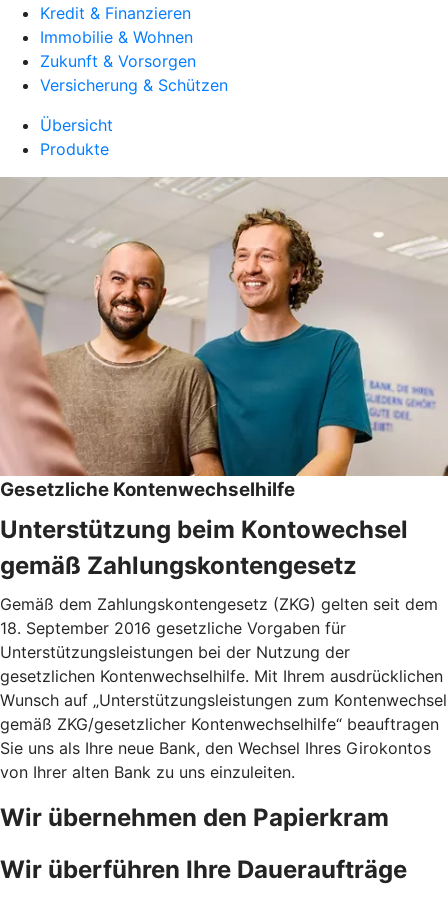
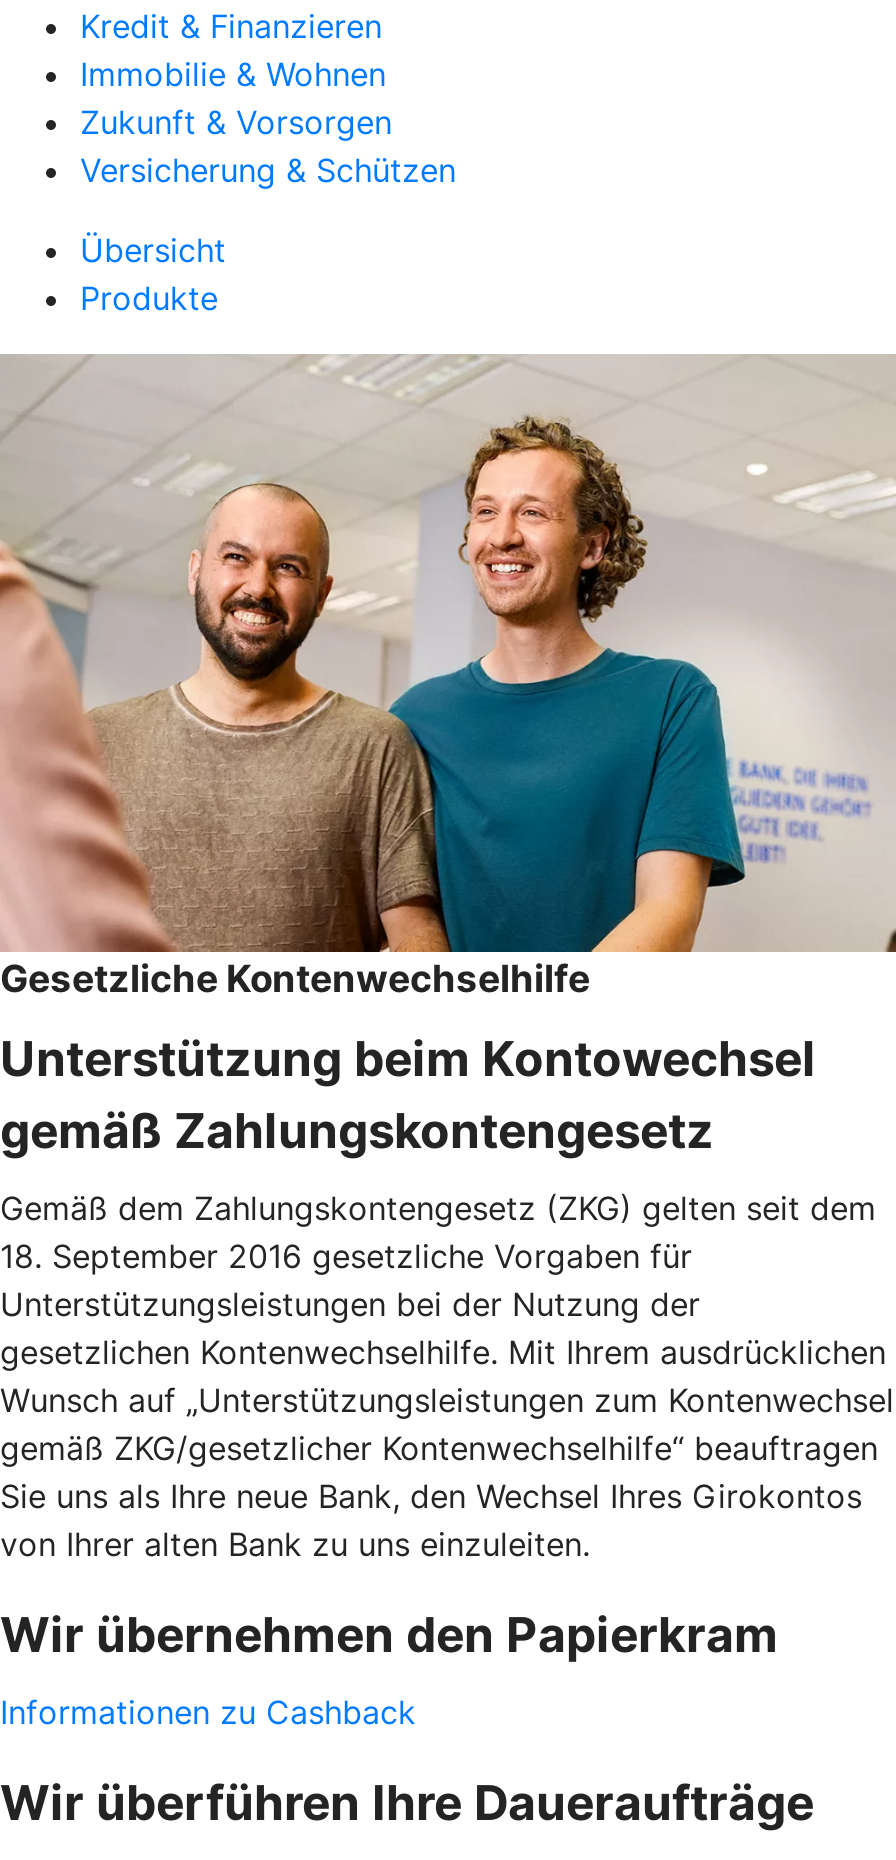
none -> [0,1692,416,1732] Informationen zu Cashback

